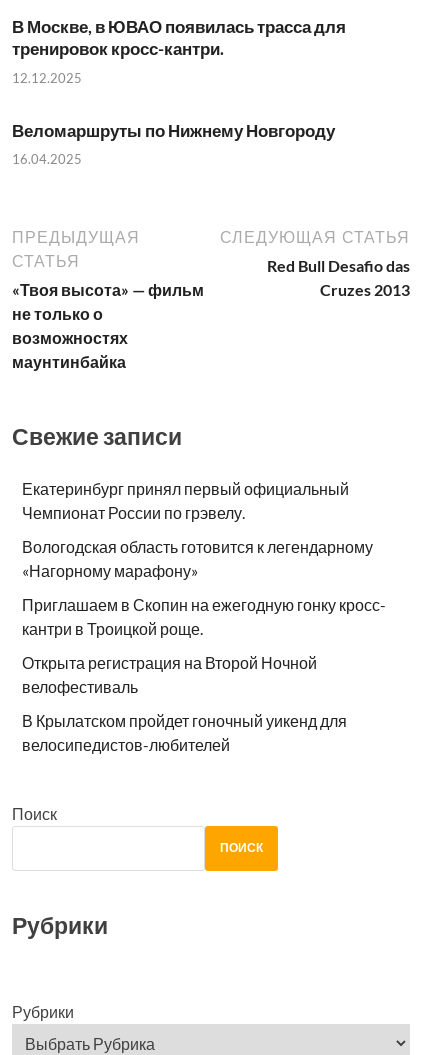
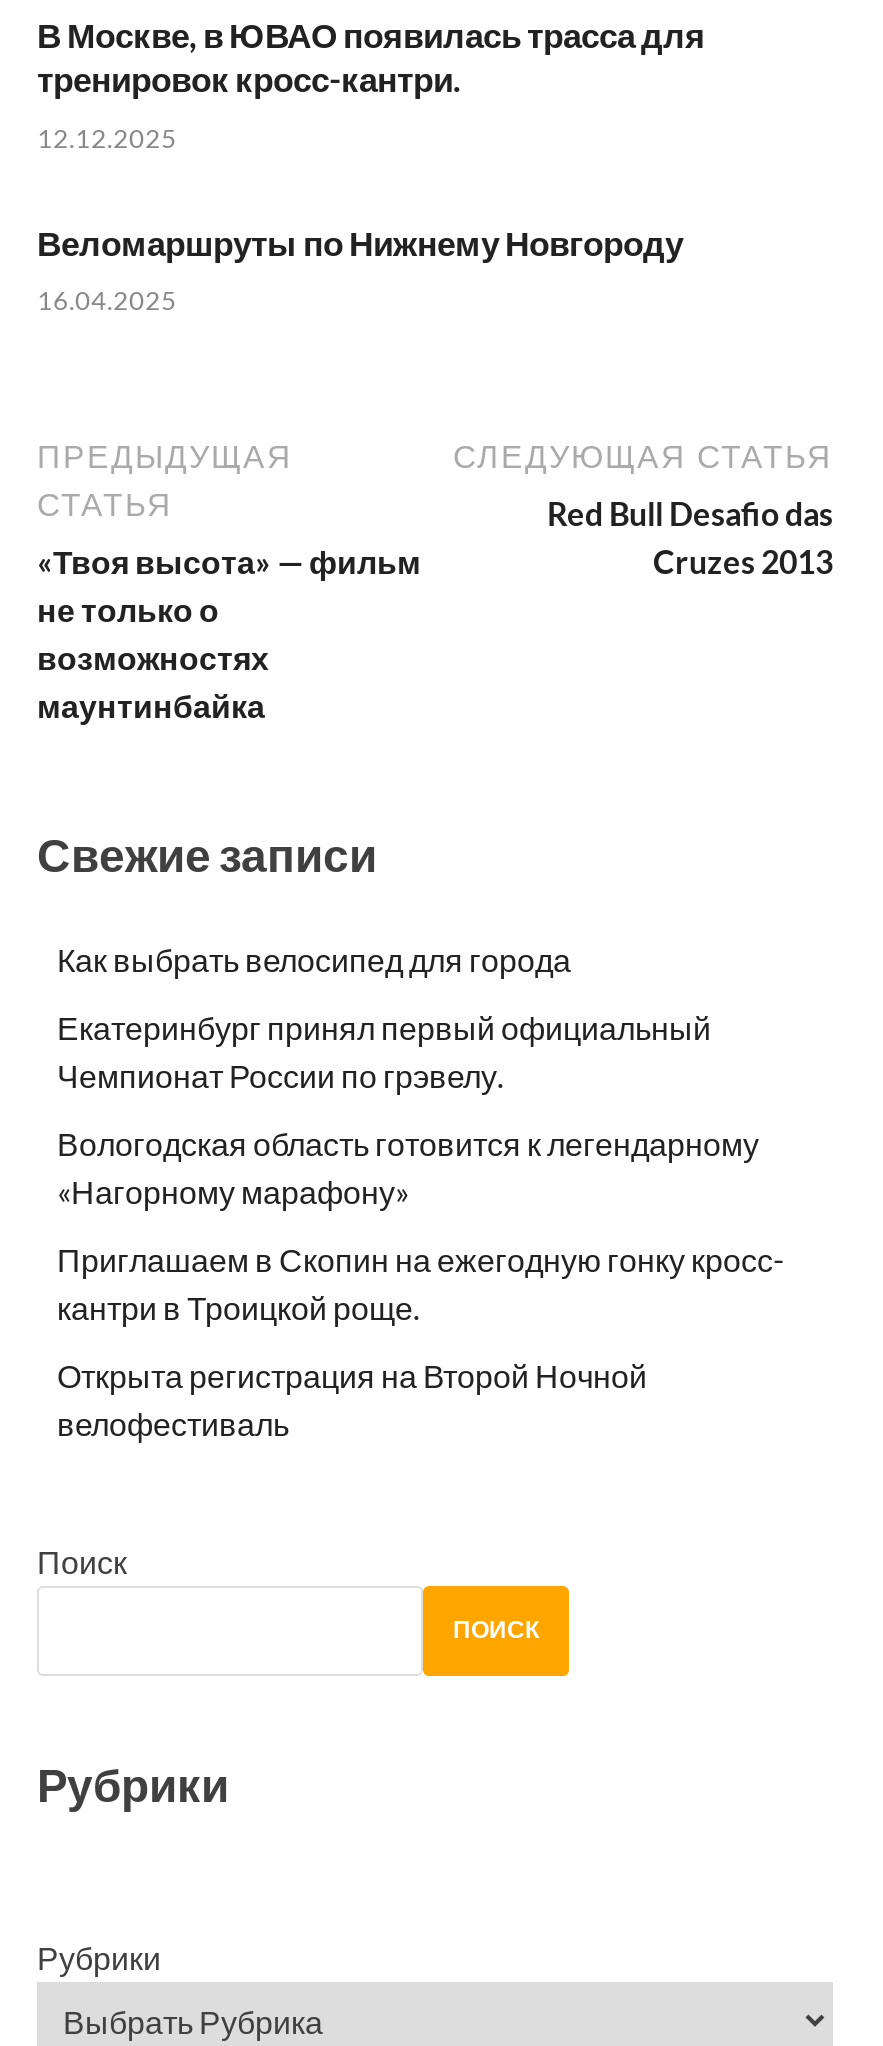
none -> [57,939,571,977] Как выбрать велосипед для города
moved [22,479,386,696] -> [57,1007,785,1441]: Екатеринбург принял первый официальный | Чемпионат России по грэвелу. | Вологодская область готовится к легендарному | «Нагорному марафону» | Приглашаем в Скопин на ежегодную гонку кросс- | кантри в Троицкой роще. | Открыта регистрация на Второй Ночной | велофестиваль
[22,711,347,754] В Крылатском пройдет гоночный уикенд для | велосипедистов-любителей -> none

